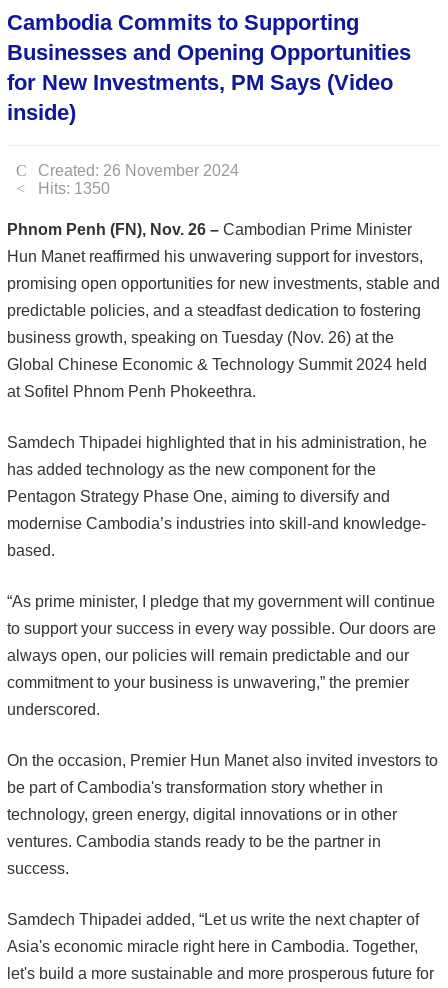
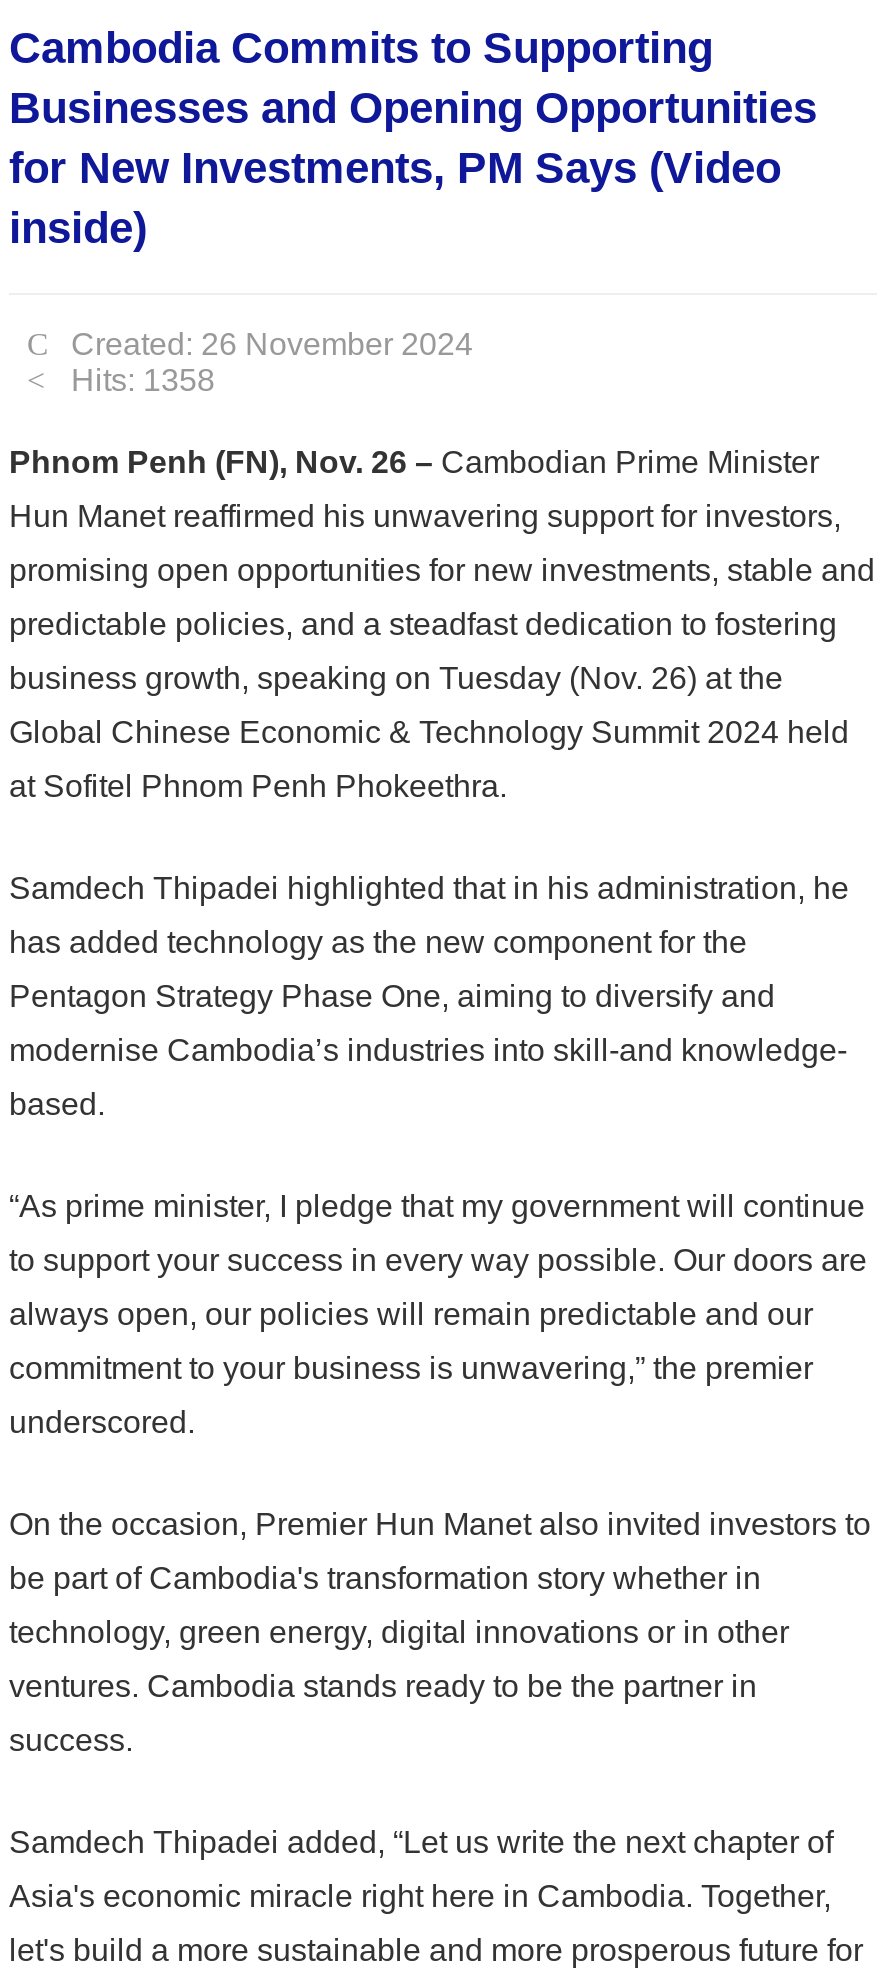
[38,180,110,197] Hits: 1350 -> [71,363,215,397] Hits: 1358

